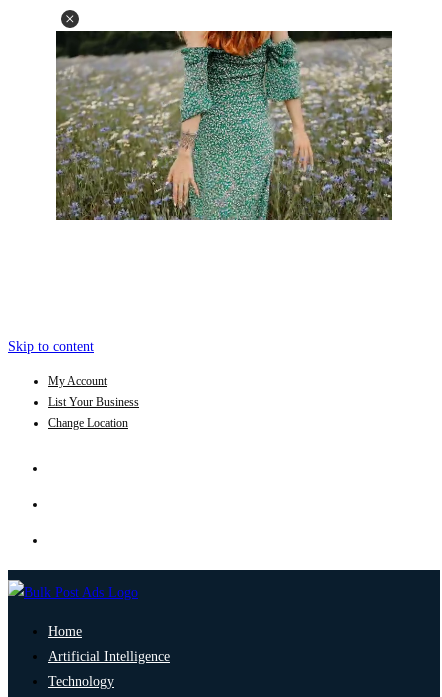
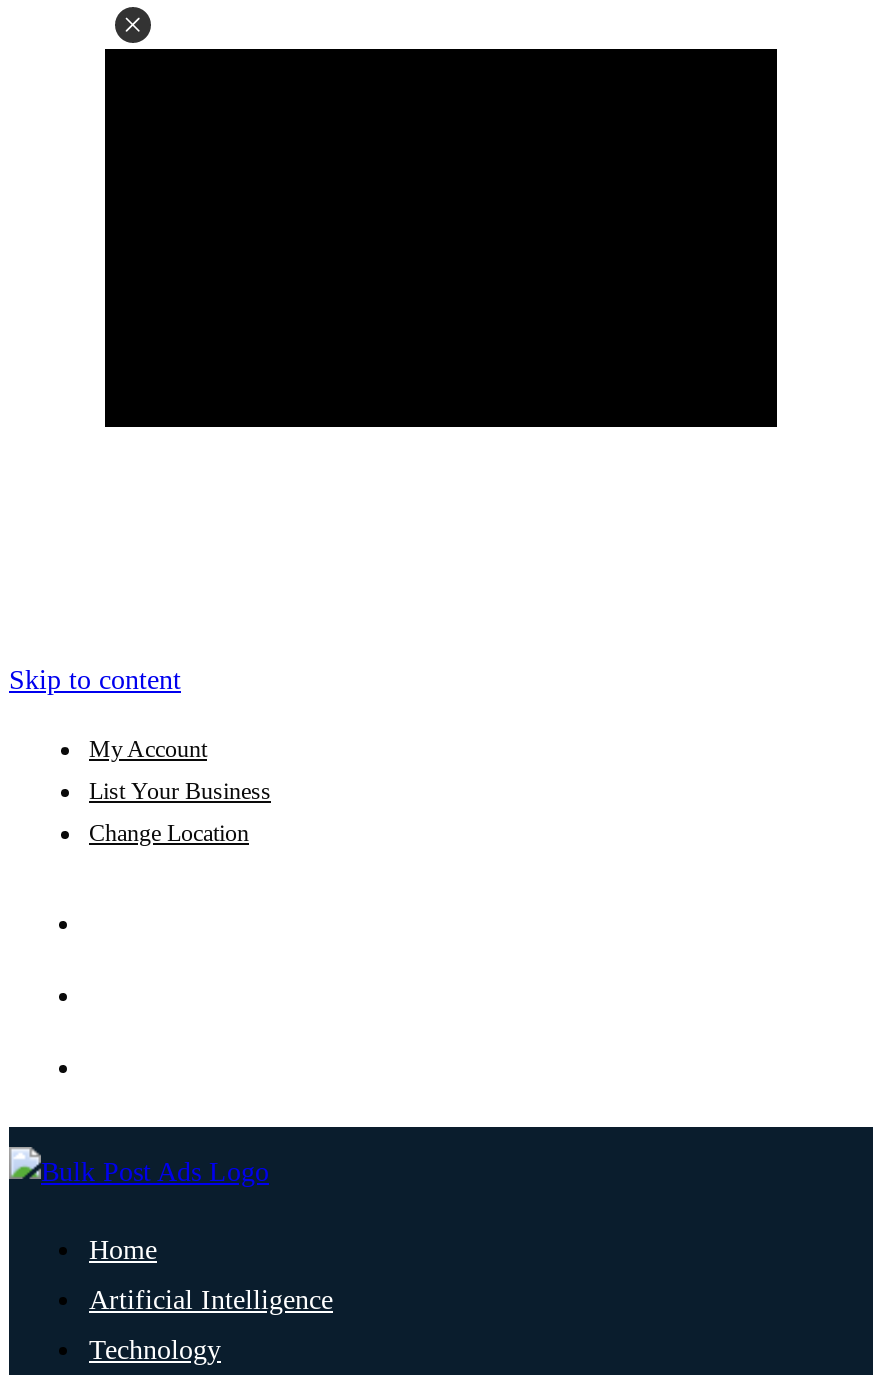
[55,30,393,221] [image] -> none

